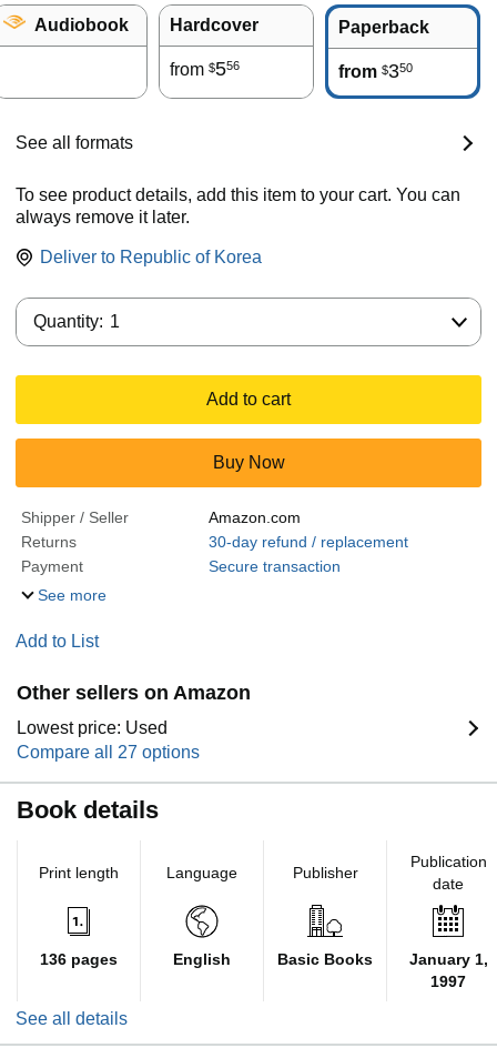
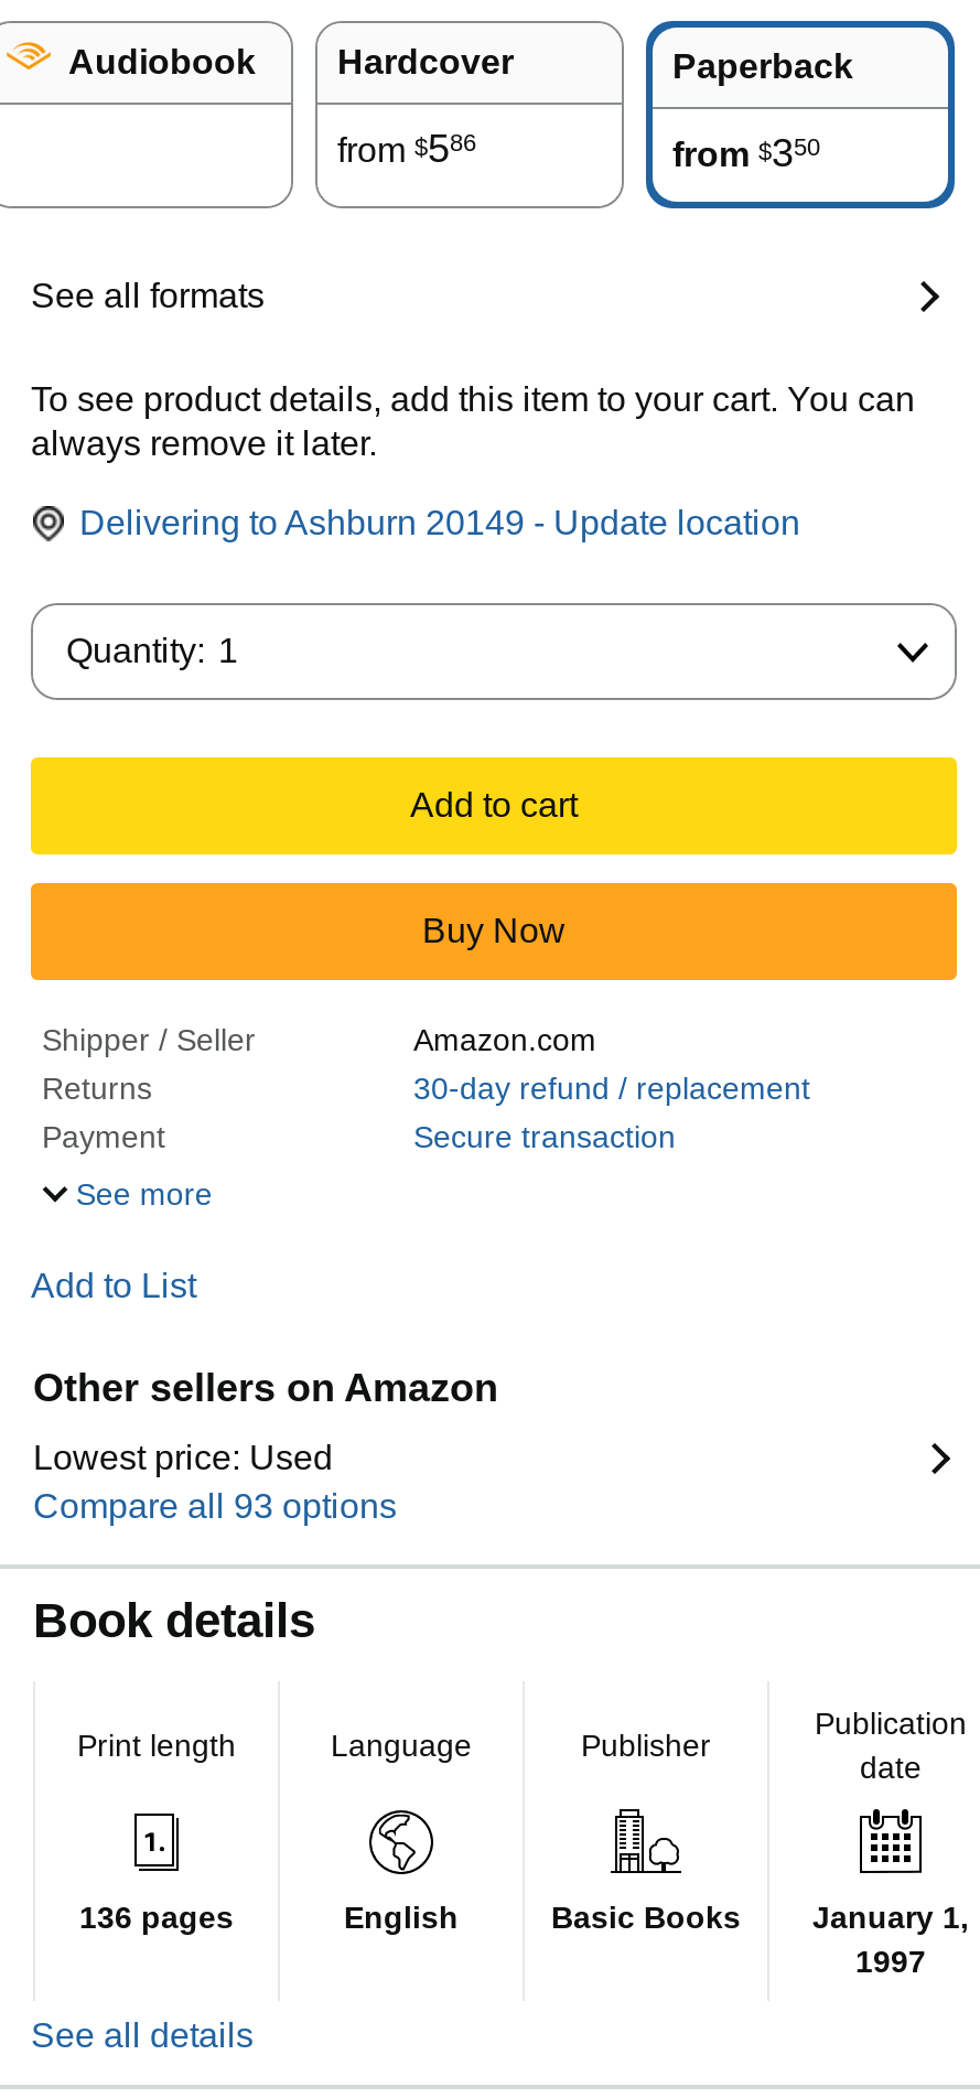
[170,58,240,80] from $556 -> [337,127,476,171] from $586
[40,248,262,267] Deliver to Republic of Korea -> [79,504,800,542] Delivering to Ashburn 20149 - Update location
[17,743,200,762] Compare all 27 options -> [33,1488,397,1525] Compare all 93 options

